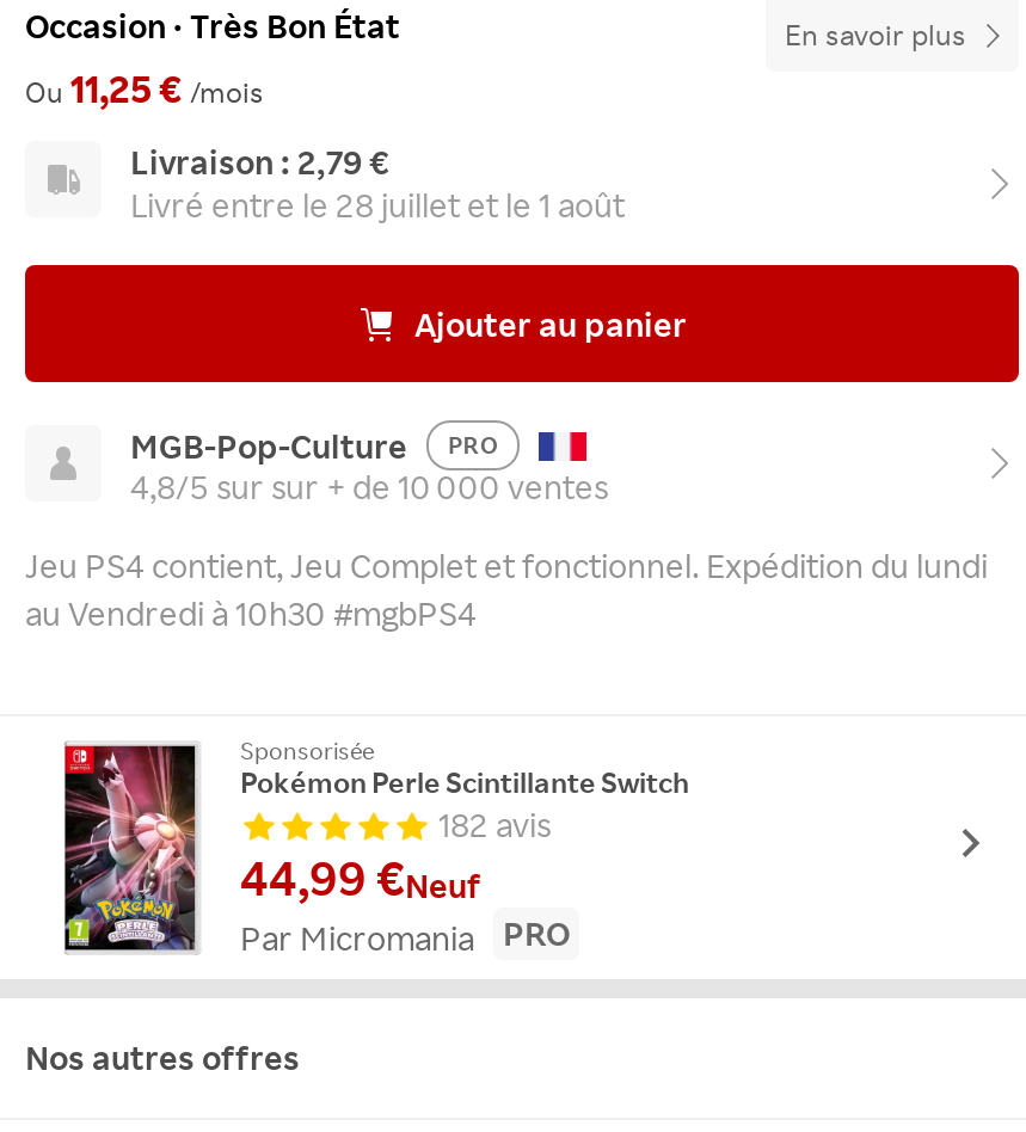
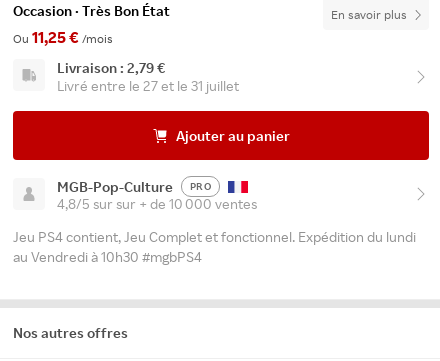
[130,185,625,225] Livré entre le 28 juillet et le 1 août -> [57,77,239,94] Livré entre le 27 et le 31 juillet
[61,736,689,957] [image] | Sponsorisée | Pokémon Perle Scintillante Switch | 182 avis | 44,99 €Neuf | Par Micromania | PRO -> none

